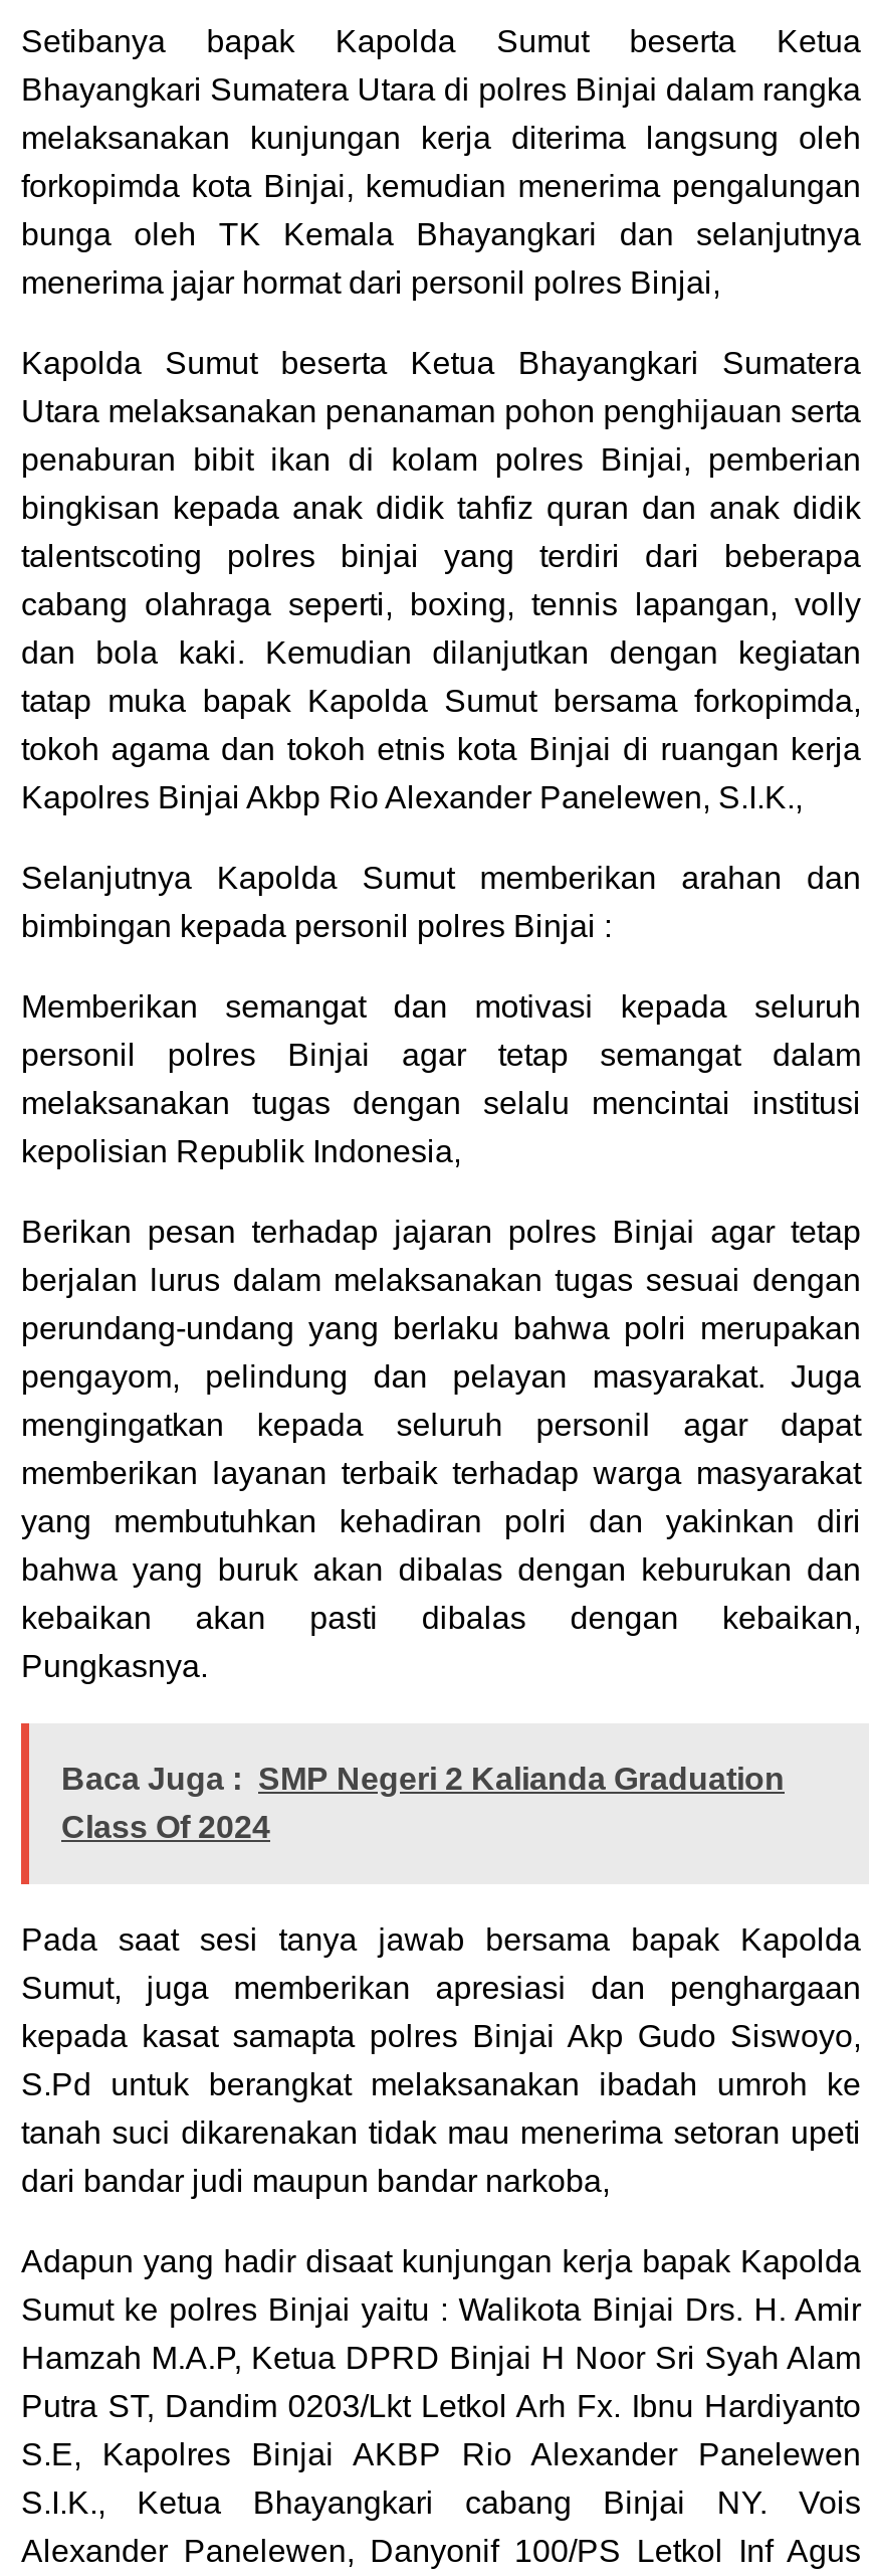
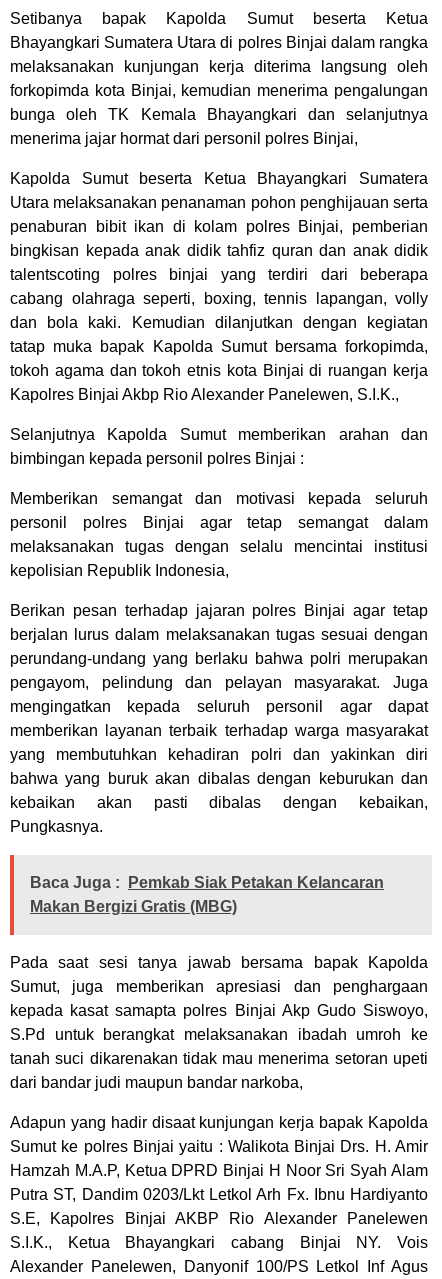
[61,1762,785,1845] Baca Juga : SMP Negeri 2 Kalianda Graduation | Class Of 2024 -> [30,874,384,915] Baca Juga : Pemkab Siak Petakan Kelancaran | Makan Bergizi Gratis (MBG)

